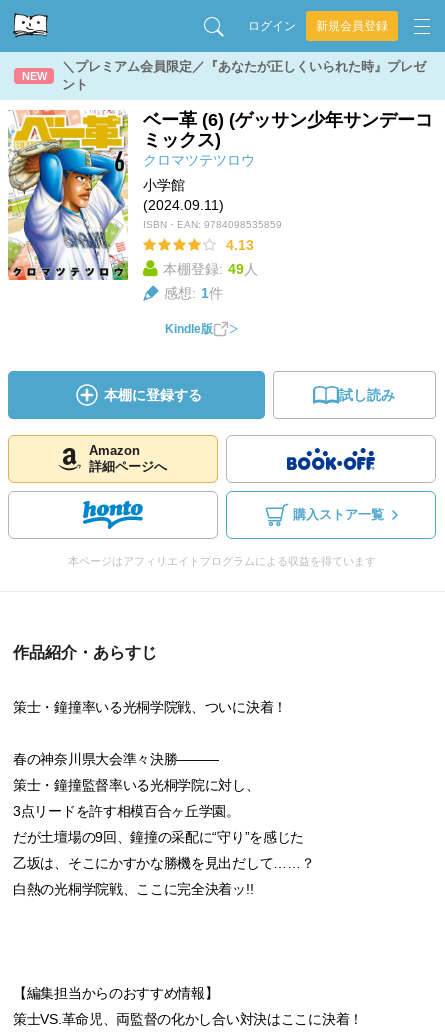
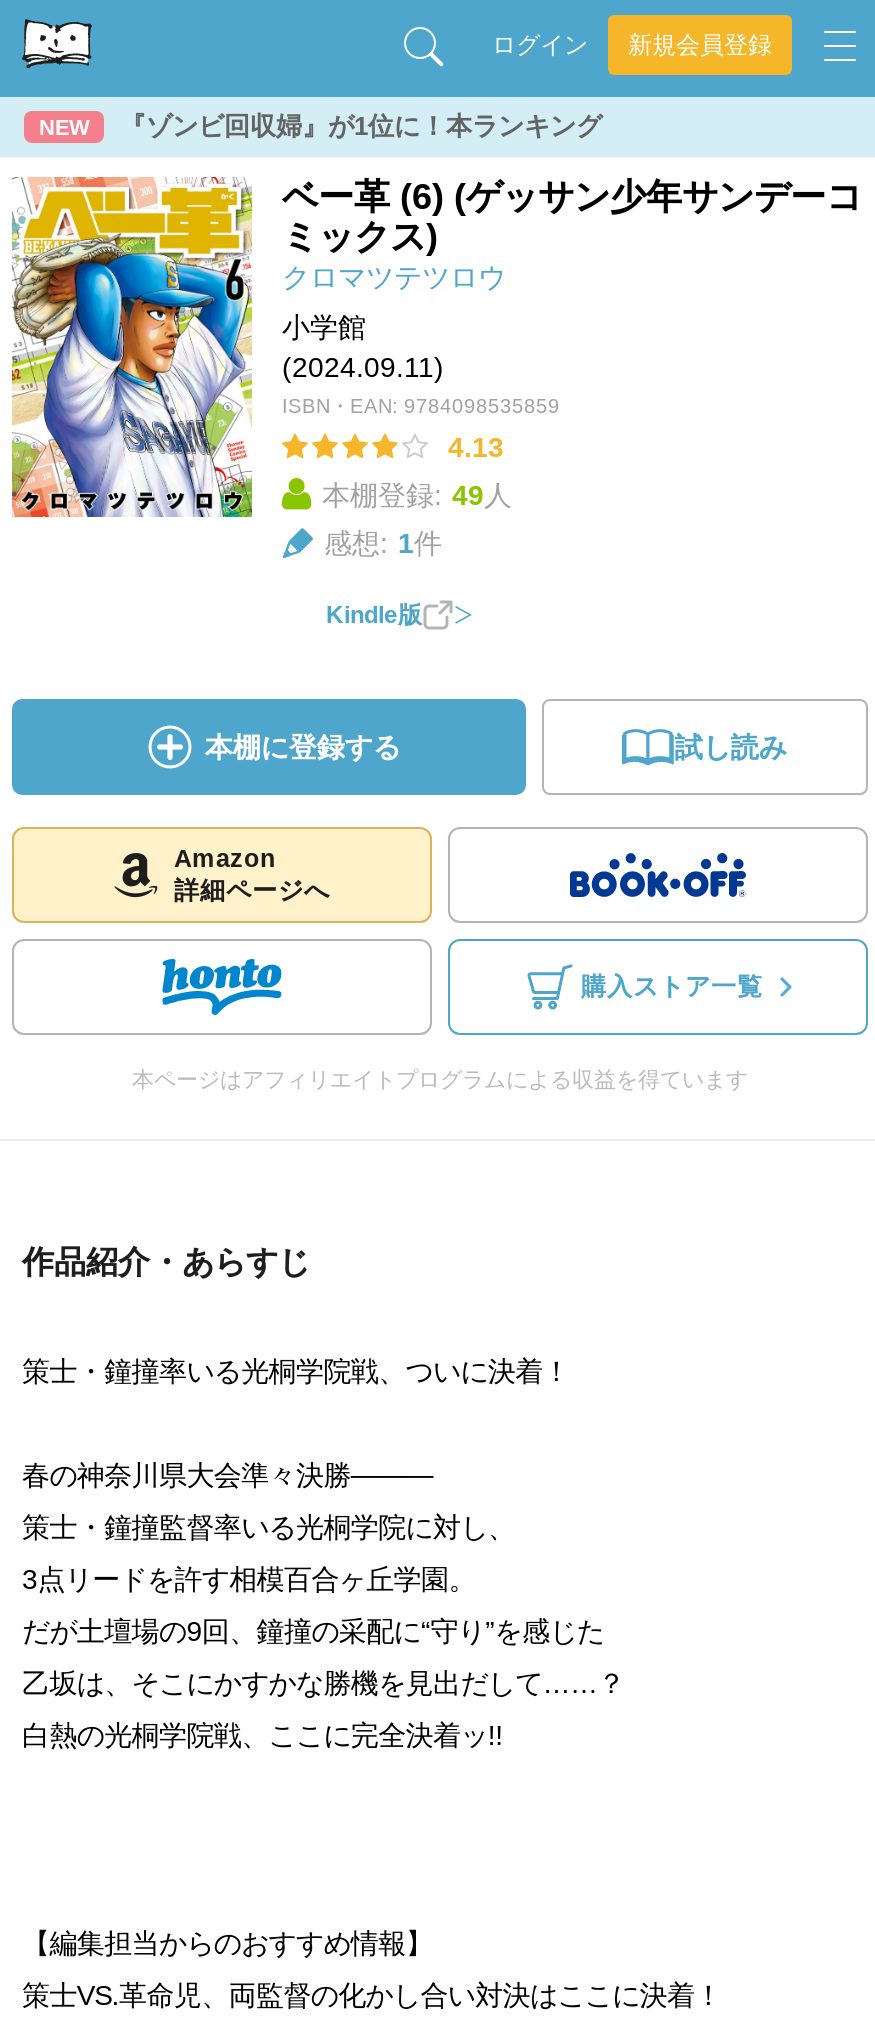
[62,59,426,92] ＼プレミアム会員限定／『あなたが正しくいられた時』プレゼ | ント -> [120,111,602,141] 『ゾンビ回収婦』が1位に！本ランキング

